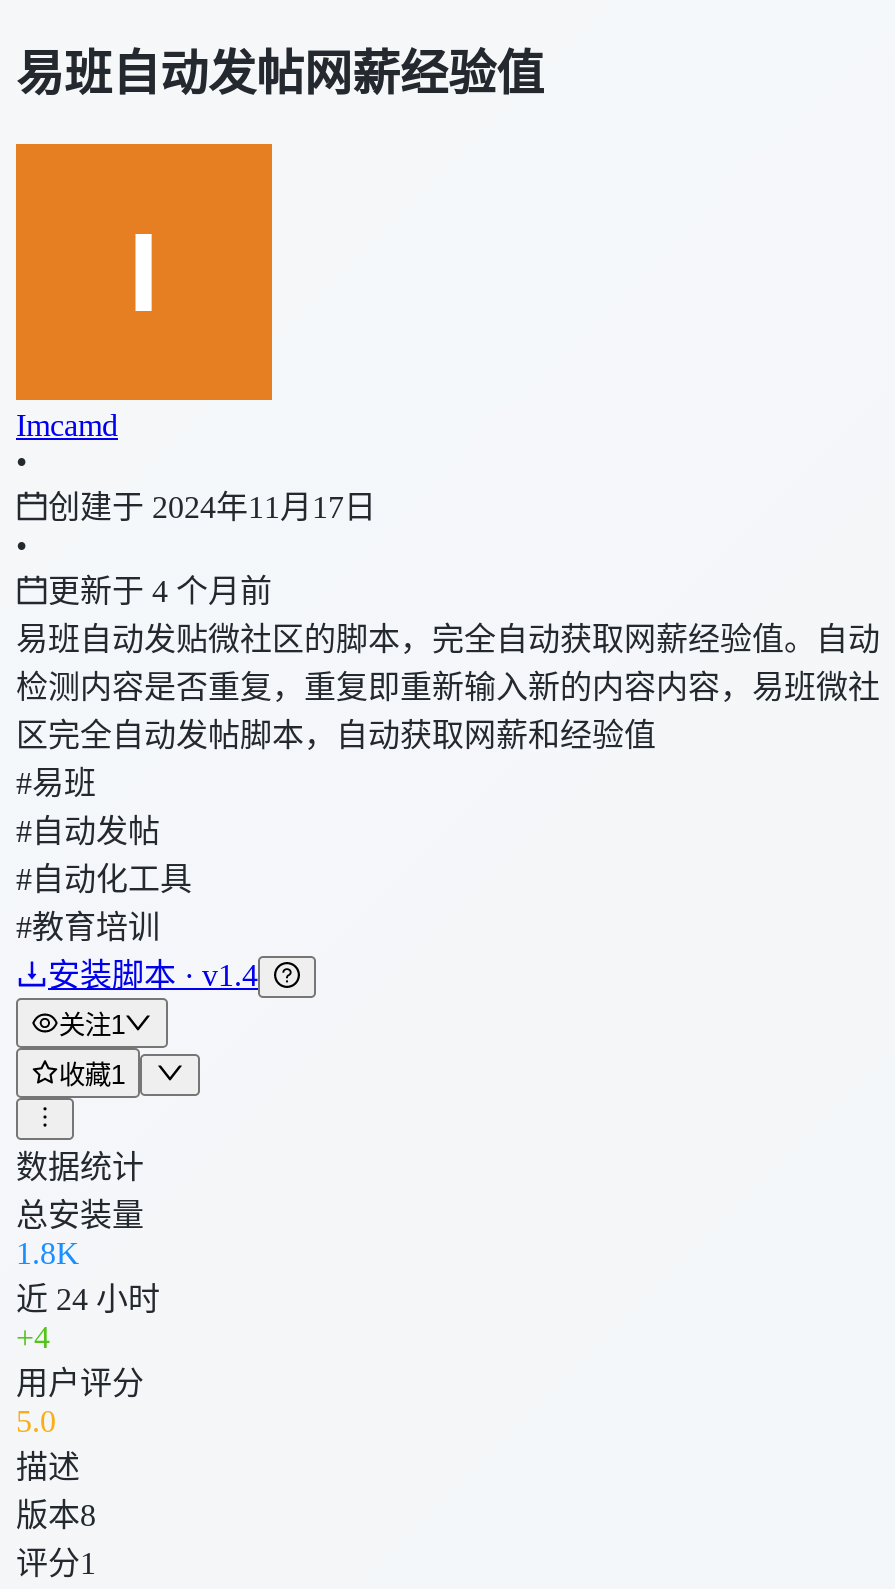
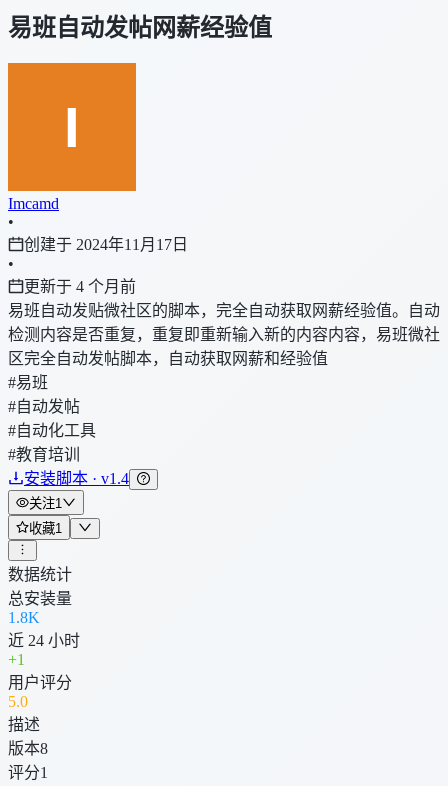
[16,1320,50,1354] +4 -> [8,651,25,668] +1

